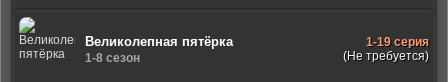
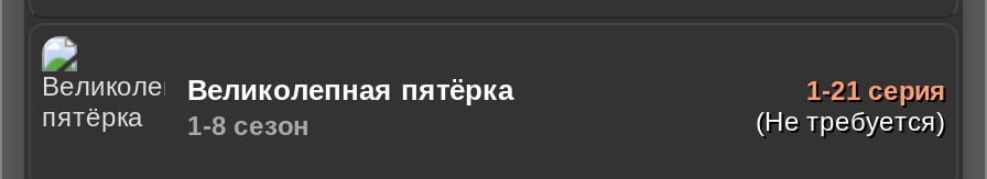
[366,35,429,49] 1-19 серия -> [806,76,945,107] 1-21 серия

